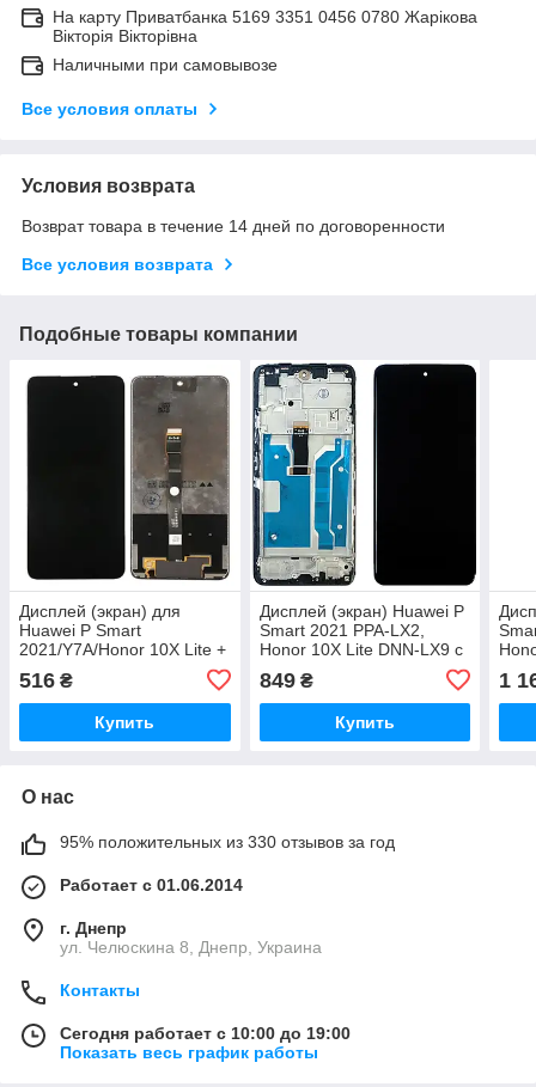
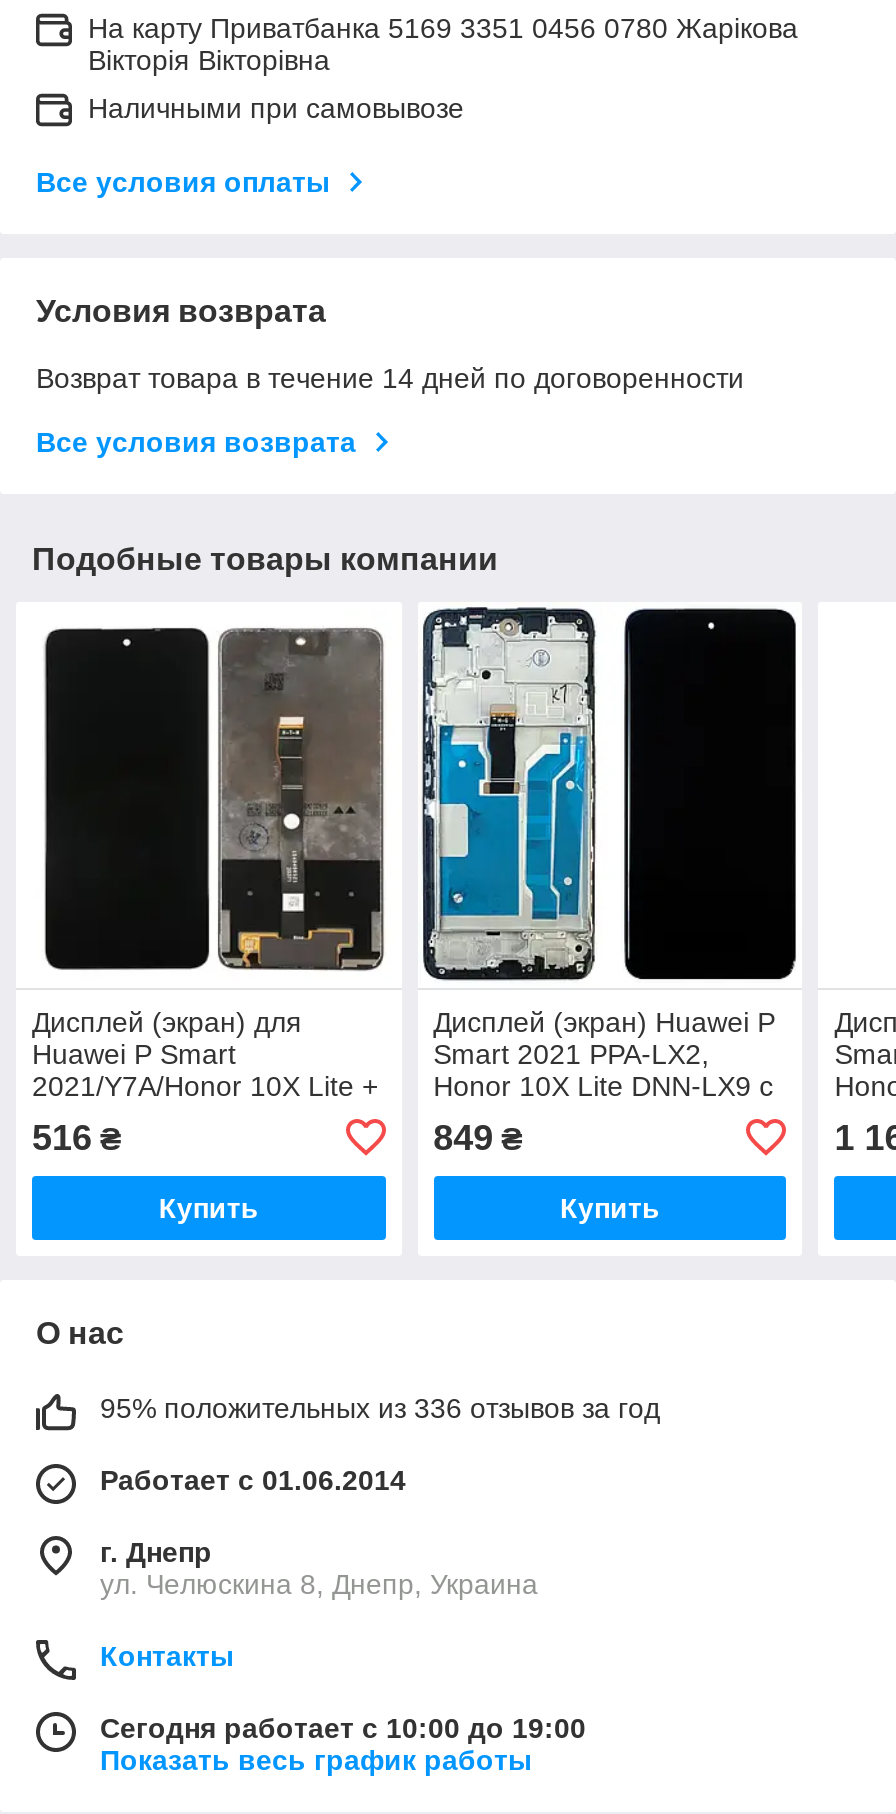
[60,832,395,851] 95% положительных из 330 отзывов за год -> [100,1392,660,1424] 95% положительных из 336 отзывов за год

